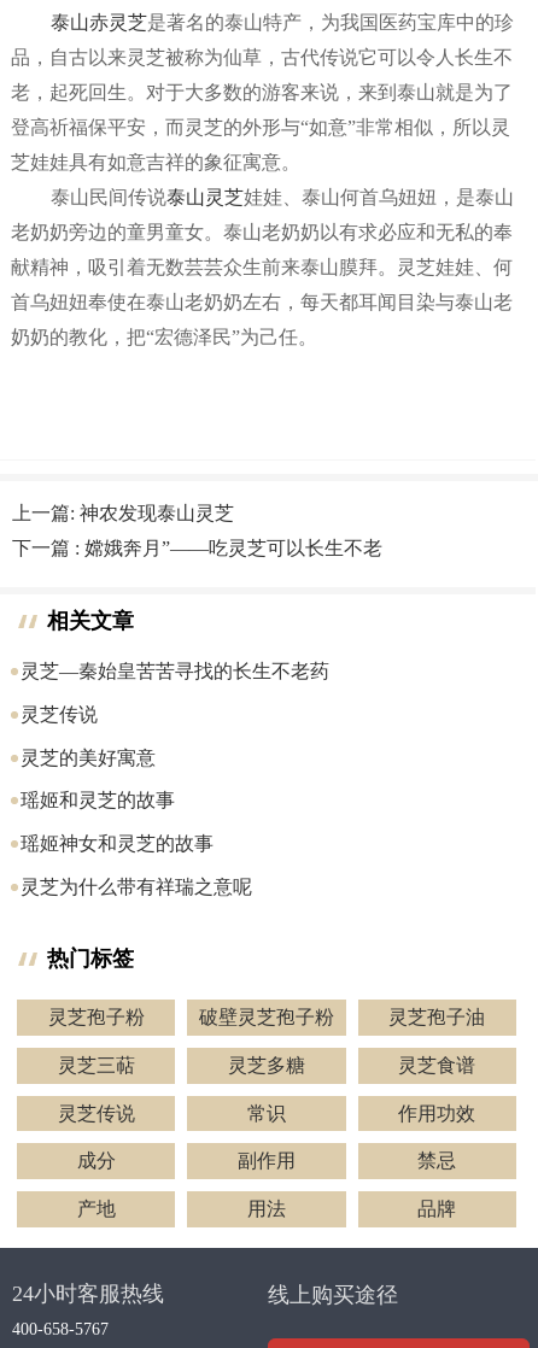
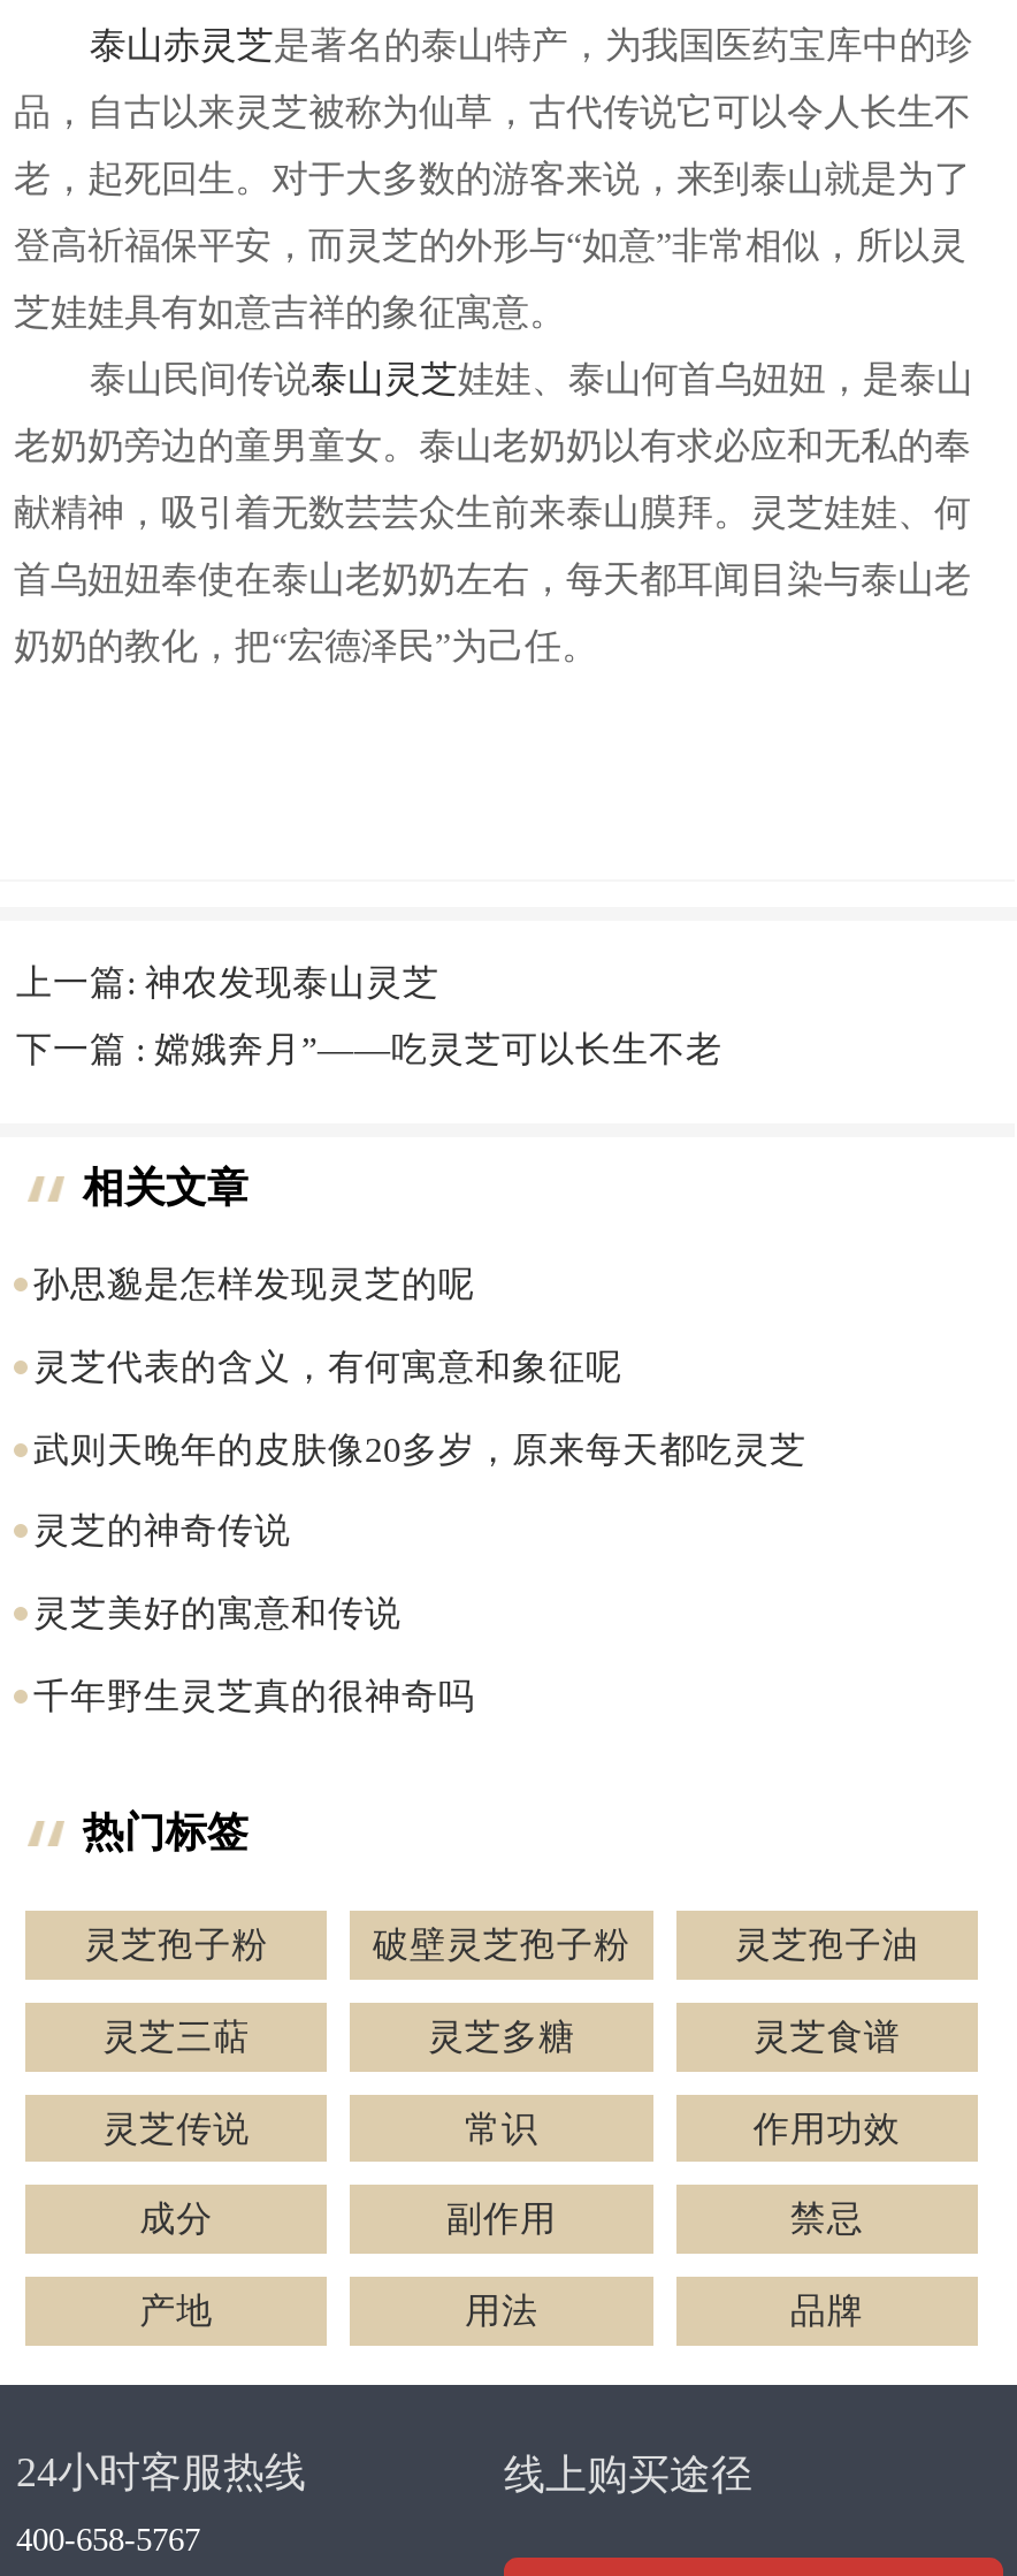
[21,661,330,681] 灵芝—秦始皇苦苦寻找的长生不老药 -> [33,1264,475,1303] 孙思邈是怎样发现灵芝的呢
[21,704,98,724] 灵芝传说 -> [33,1346,622,1385] 灵芝代表的含义，有何寓意和象征呢
[21,747,156,768] 灵芝的美好寓意 -> [33,1429,806,1468] 武则天晚年的皮肤像20多岁，原来每天都吃灵芝
[21,790,176,811] 瑶姬和灵芝的故事 -> [33,1511,291,1550] 灵芝的神奇传说
[21,834,214,854] 瑶姬神女和灵芝的故事 -> [33,1594,402,1633] 灵芝美好的寓意和传说
[21,877,253,897] 灵芝为什么带有祥瑞之意呢 -> [33,1676,475,1715] 千年野生灵芝真的很神奇吗

